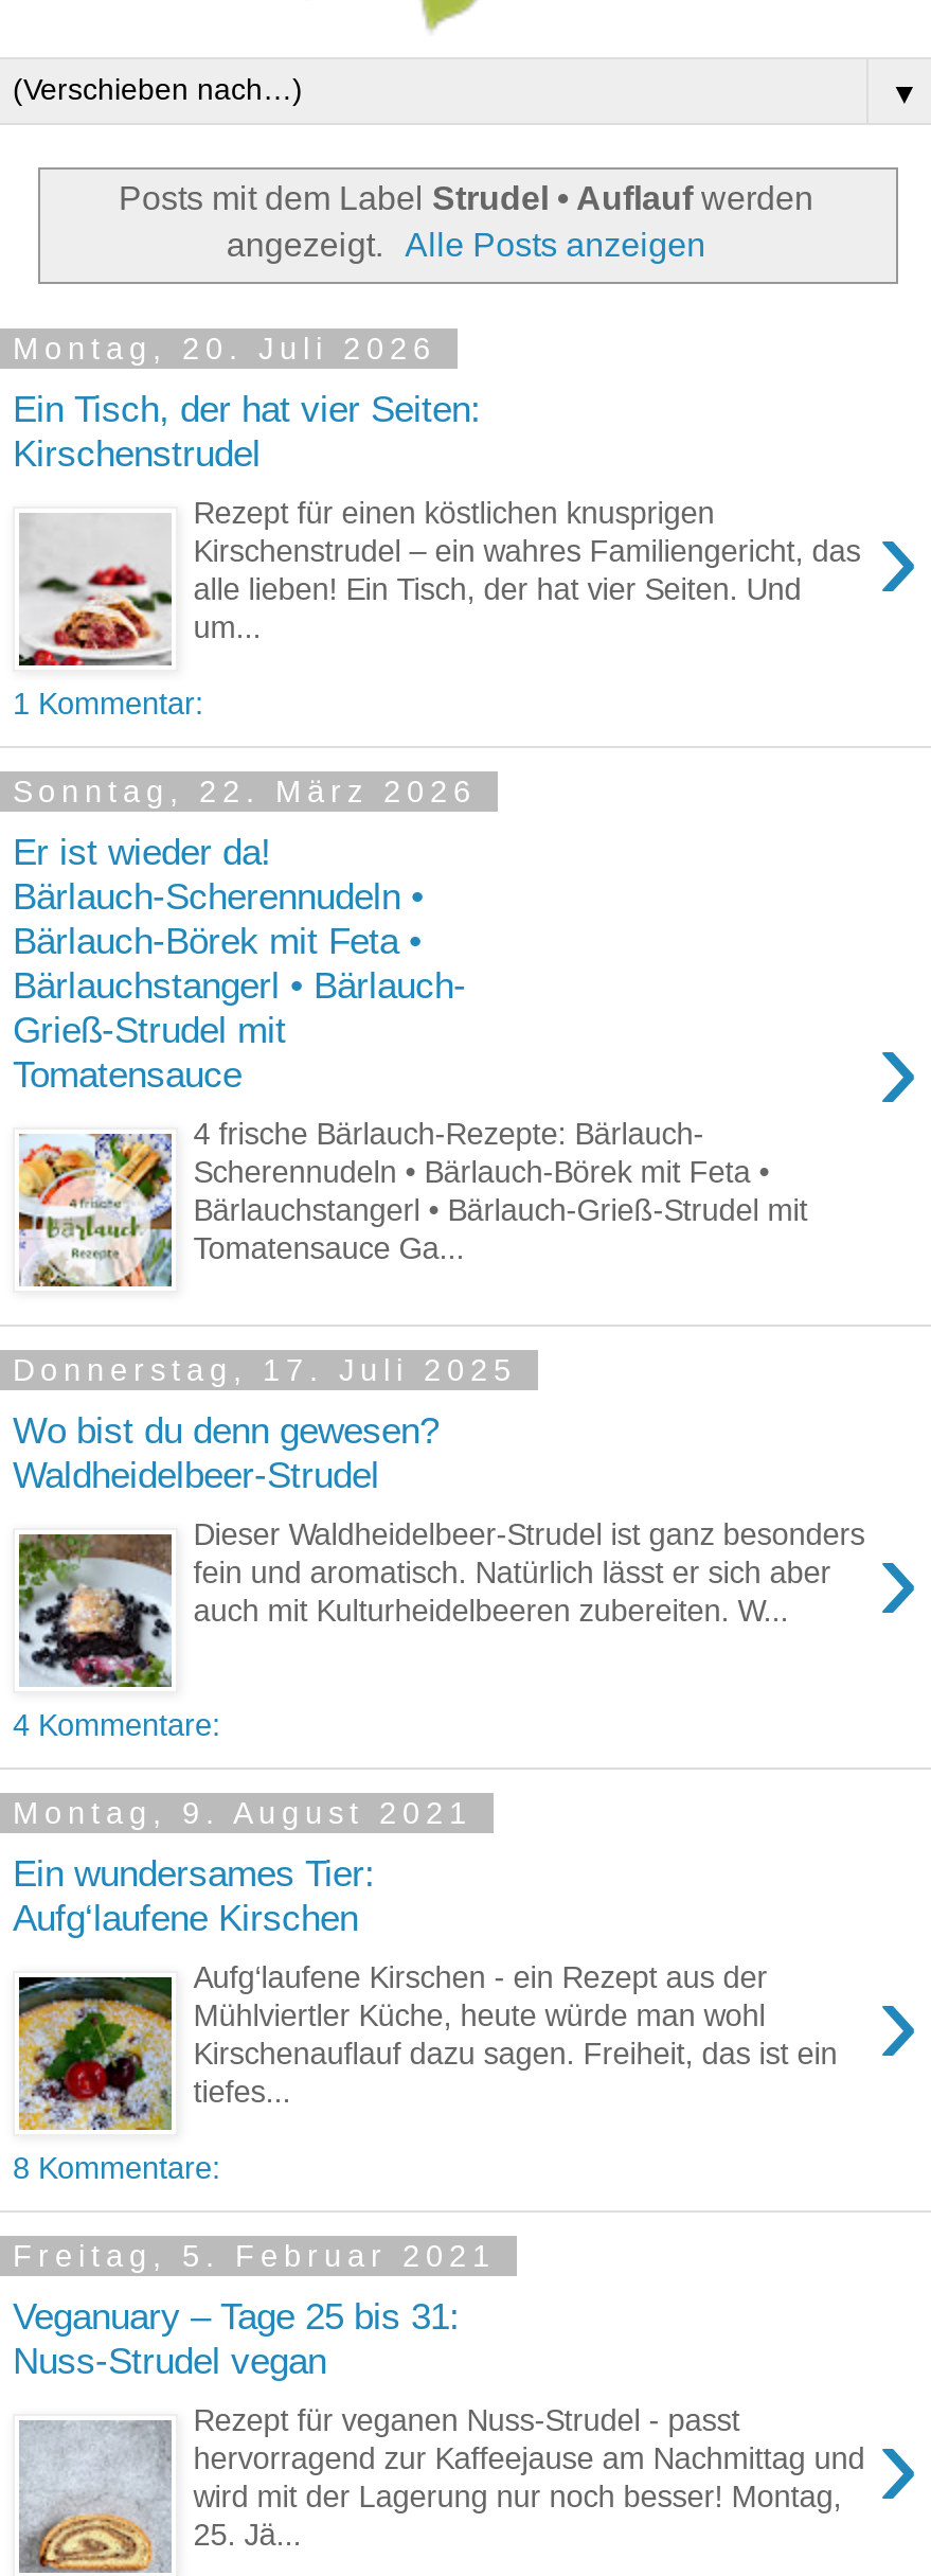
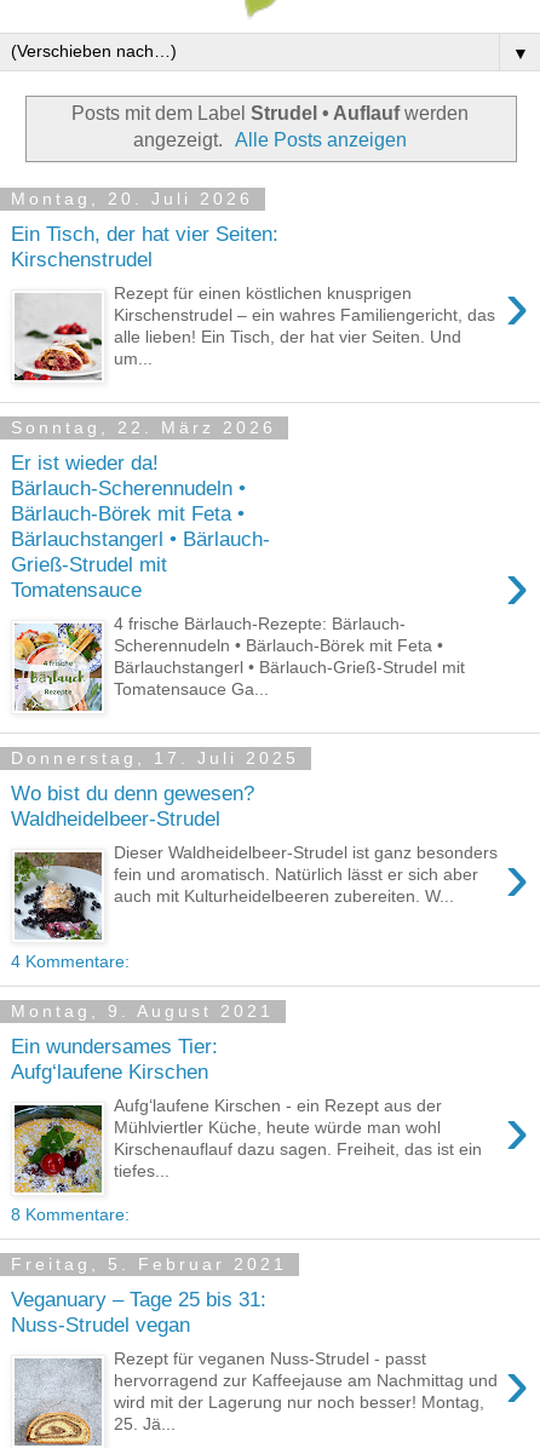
[13,687,203,721] 1 Kommentar: -> none

